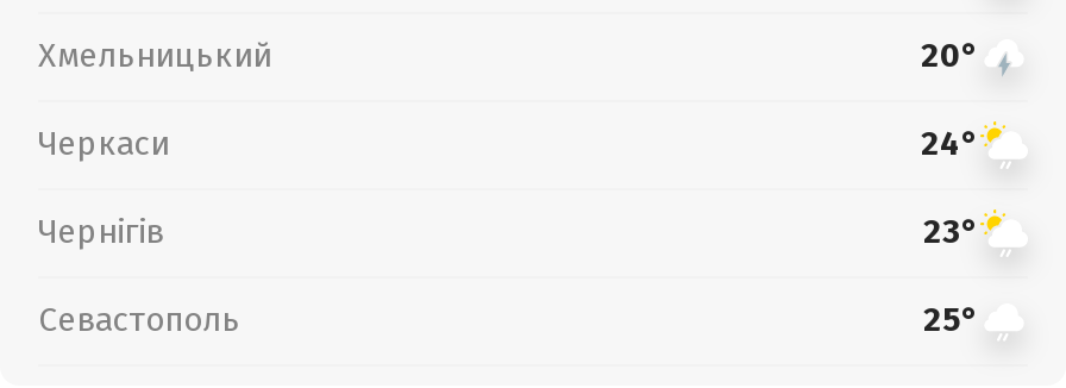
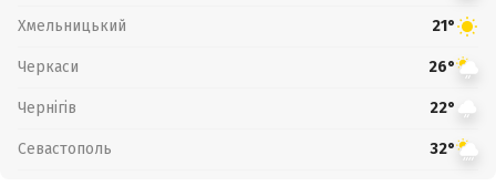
[921,36,980,76] 20° -> [432,17,456,35] 21°
[921,124,980,164] 24° -> [428,58,456,76] 26°
[923,212,980,252] 23° -> [430,99,456,117] 22°
[923,300,980,340] 25° -> [430,139,456,158] 32°

